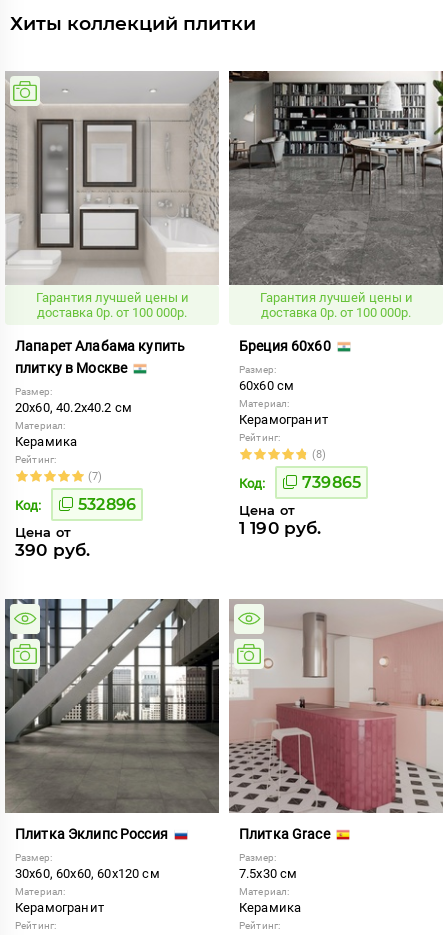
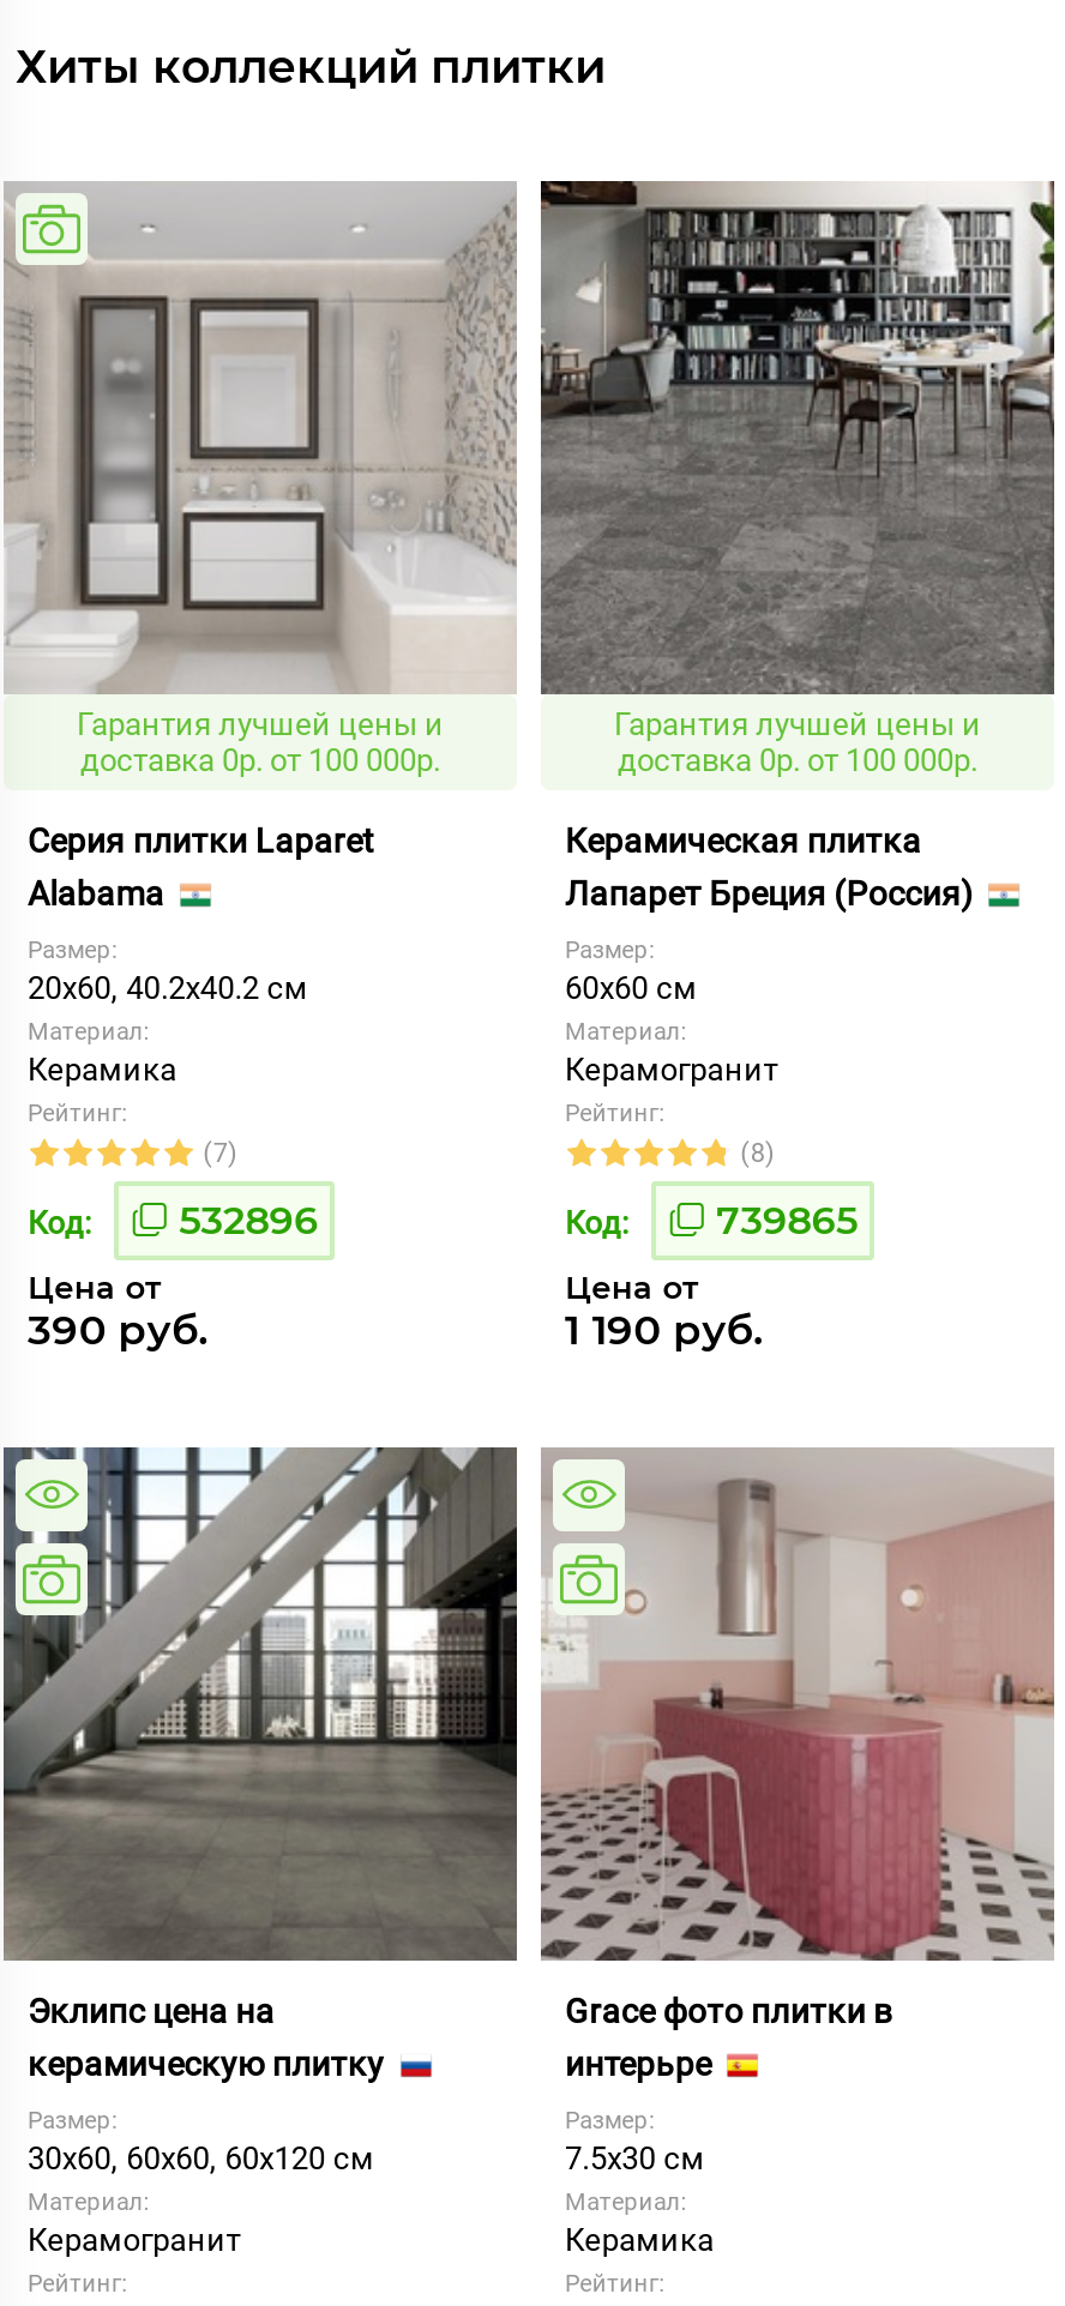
[15,338,185,376] Лапарет Алабама купить | плитку в Москве -> [28,821,375,912] Серия плитки Laparet | Alabama
[239,338,334,354] Бреция 60x60 -> [565,821,981,912] Керамическая плитка | Лапарет Бреция (Россия)
[15,826,171,842] Плитка Эклипс Россия -> [28,1991,392,2082] Эклипс цена на | керамическую плитку
[239,826,333,842] Плитка Grace -> [565,1991,893,2082] Grace фото плитки в | интерьре

